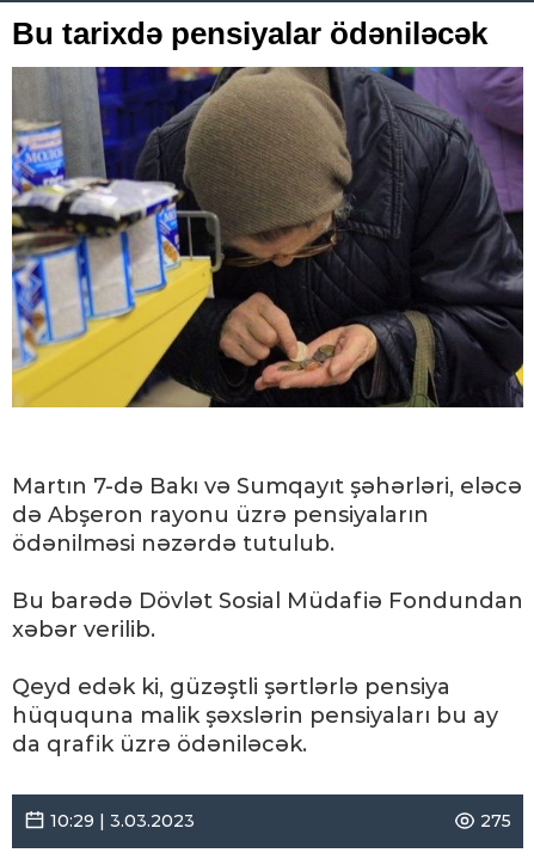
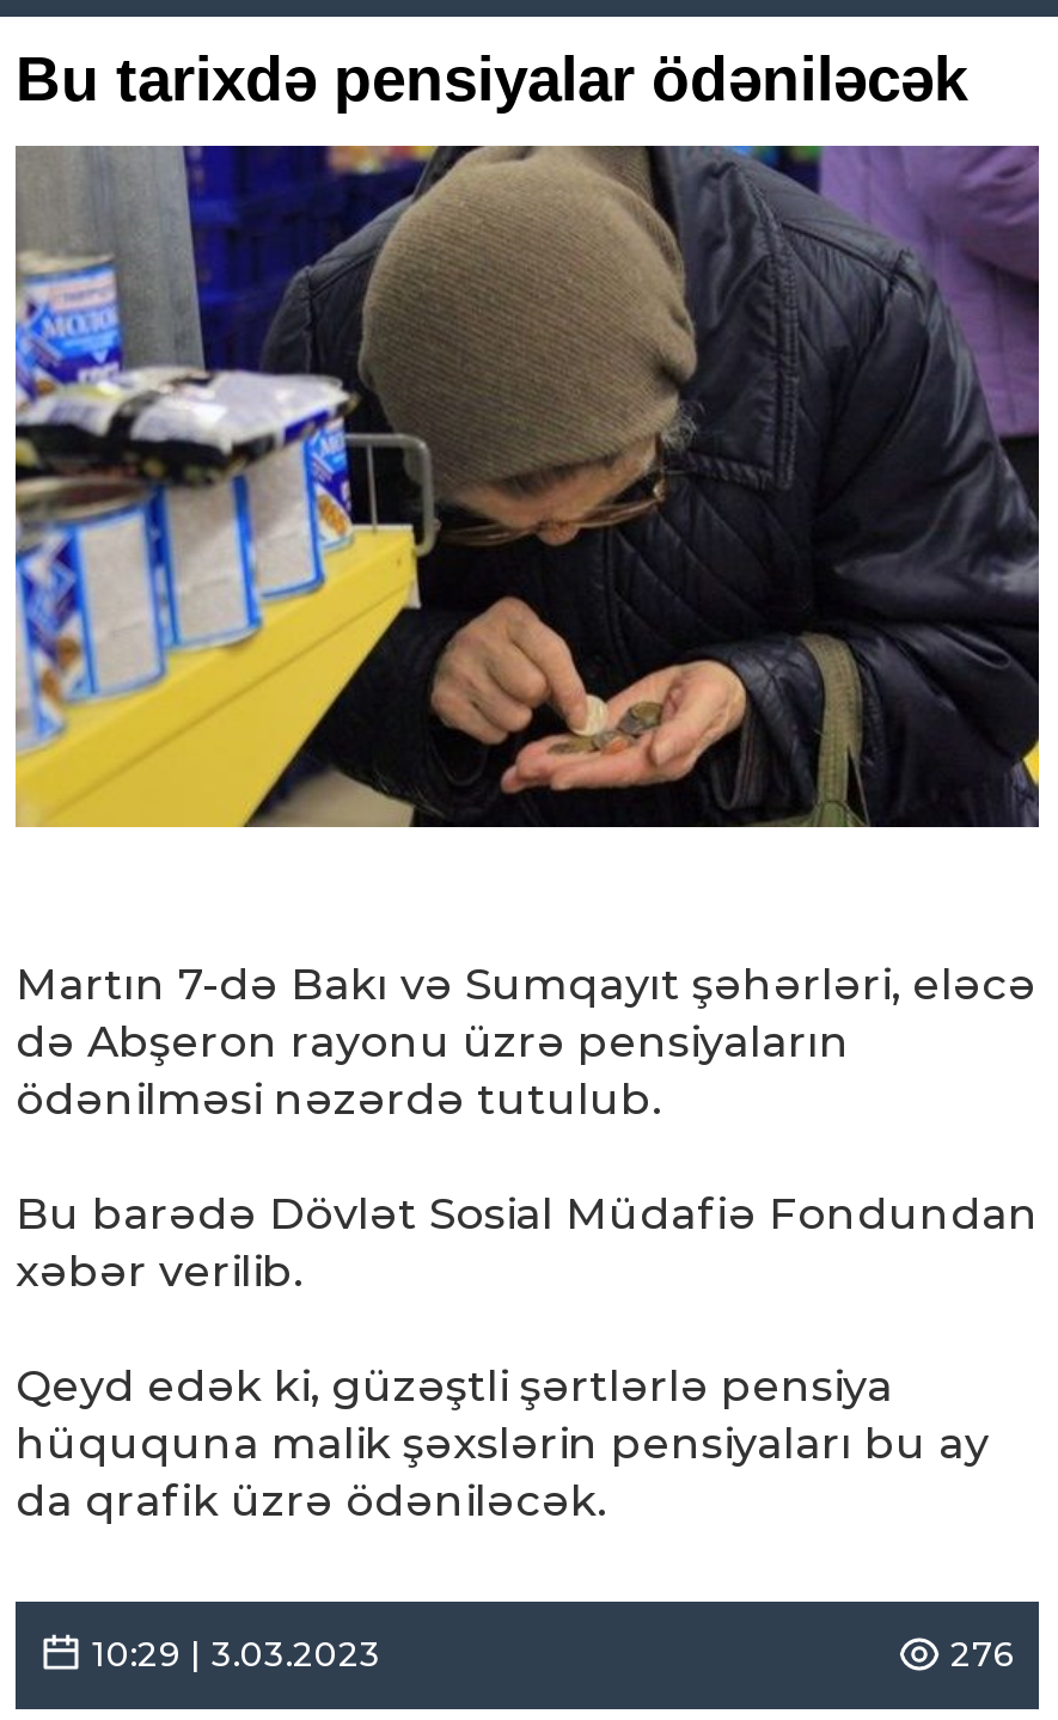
[480,810,511,832] 275 -> [950,1633,1015,1676] 276

